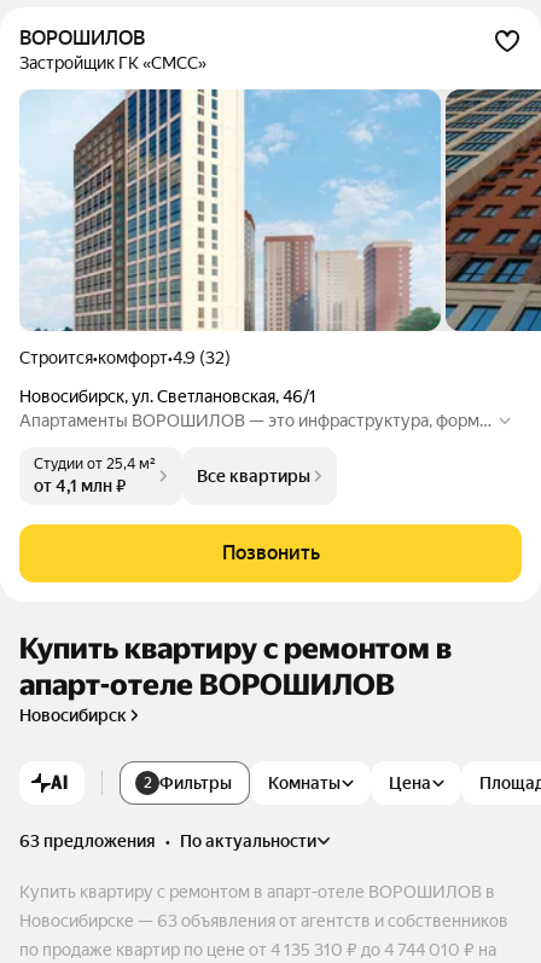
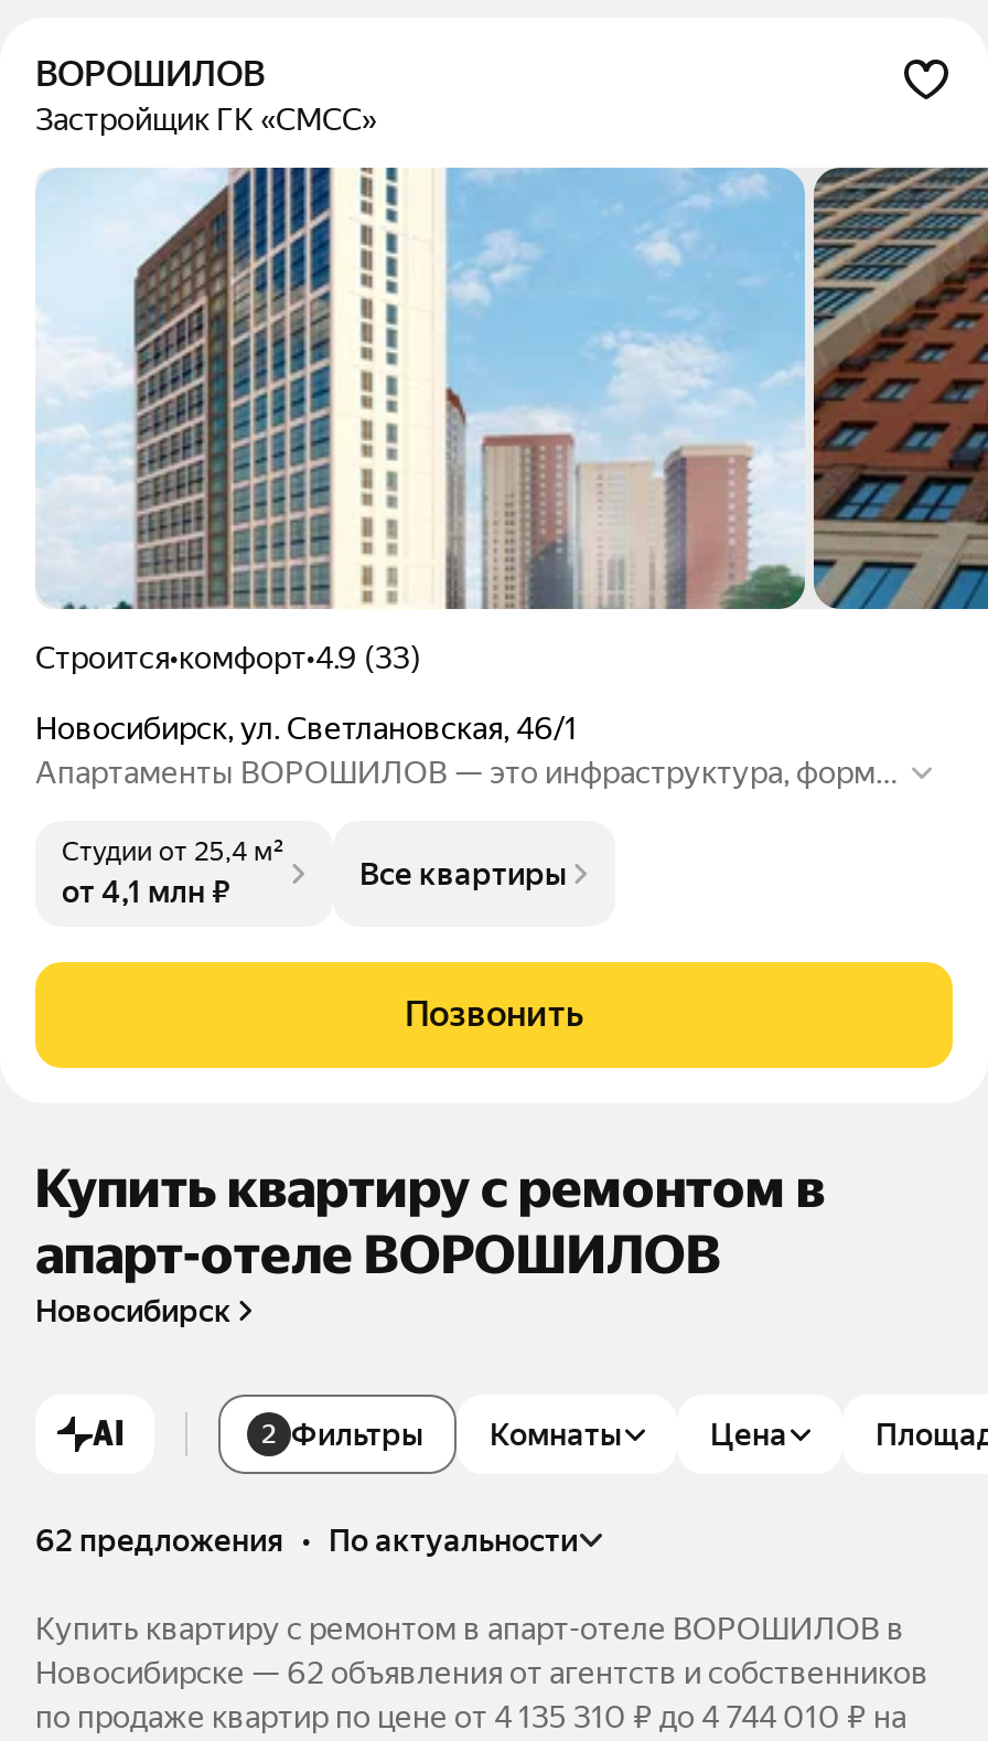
[30,348,231,367] Строится•комфорт•4.9 (32) -> [55,640,421,675] Строится•комфорт•4.9 (33)
[19,831,316,851] 63 предложения • по актуальности -> [35,1522,578,1558] 62 предложения • по актуальности
[19,911,508,930] Новосибирске — 63 объявления от агентств и собственников -> [35,1655,928,1690] Новосибирске — 62 объявления от агентств и собственников

